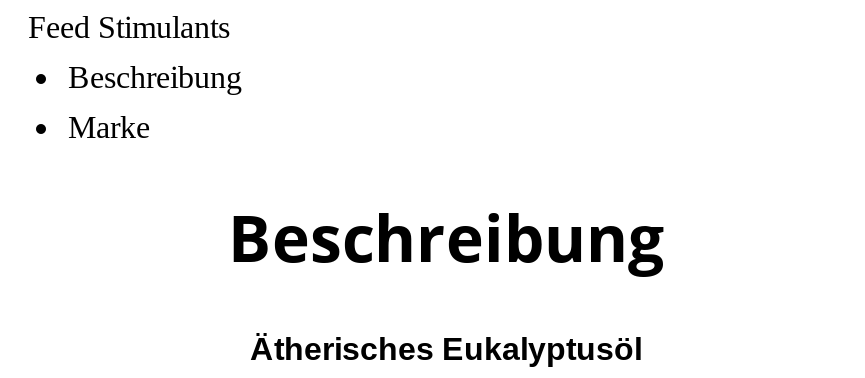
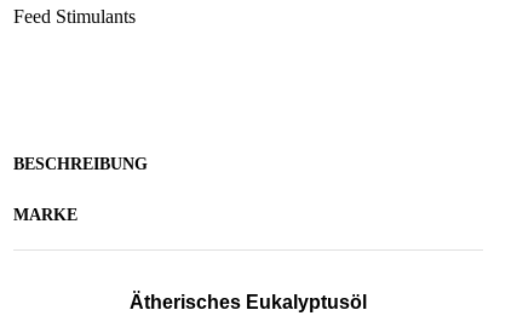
[68,59,664,279] Beschreibung | Marke | Beschreibung -> [13,155,148,224] BESCHREIBUNG | MARKE

